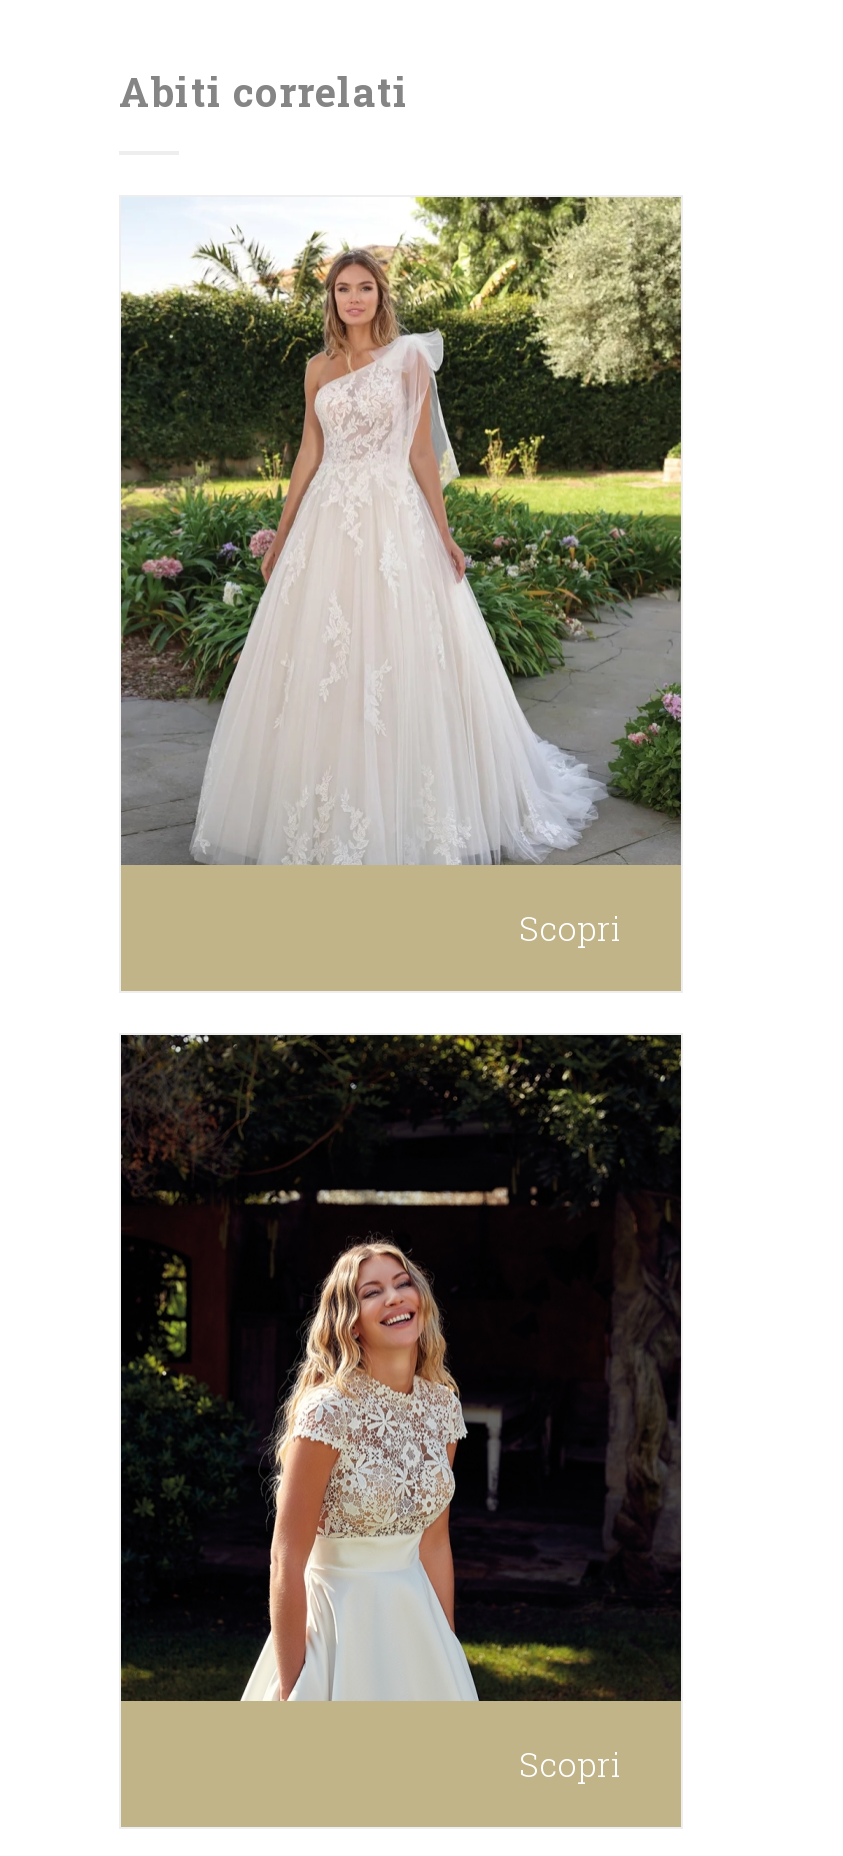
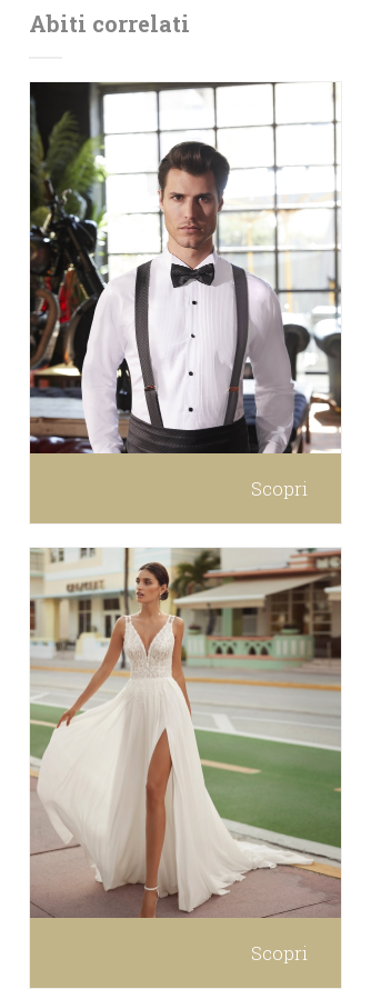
[119,195,683,865] [image] -> [29,81,341,454] [image]
[119,1033,683,1703] [image] -> [29,547,342,919] [image]

